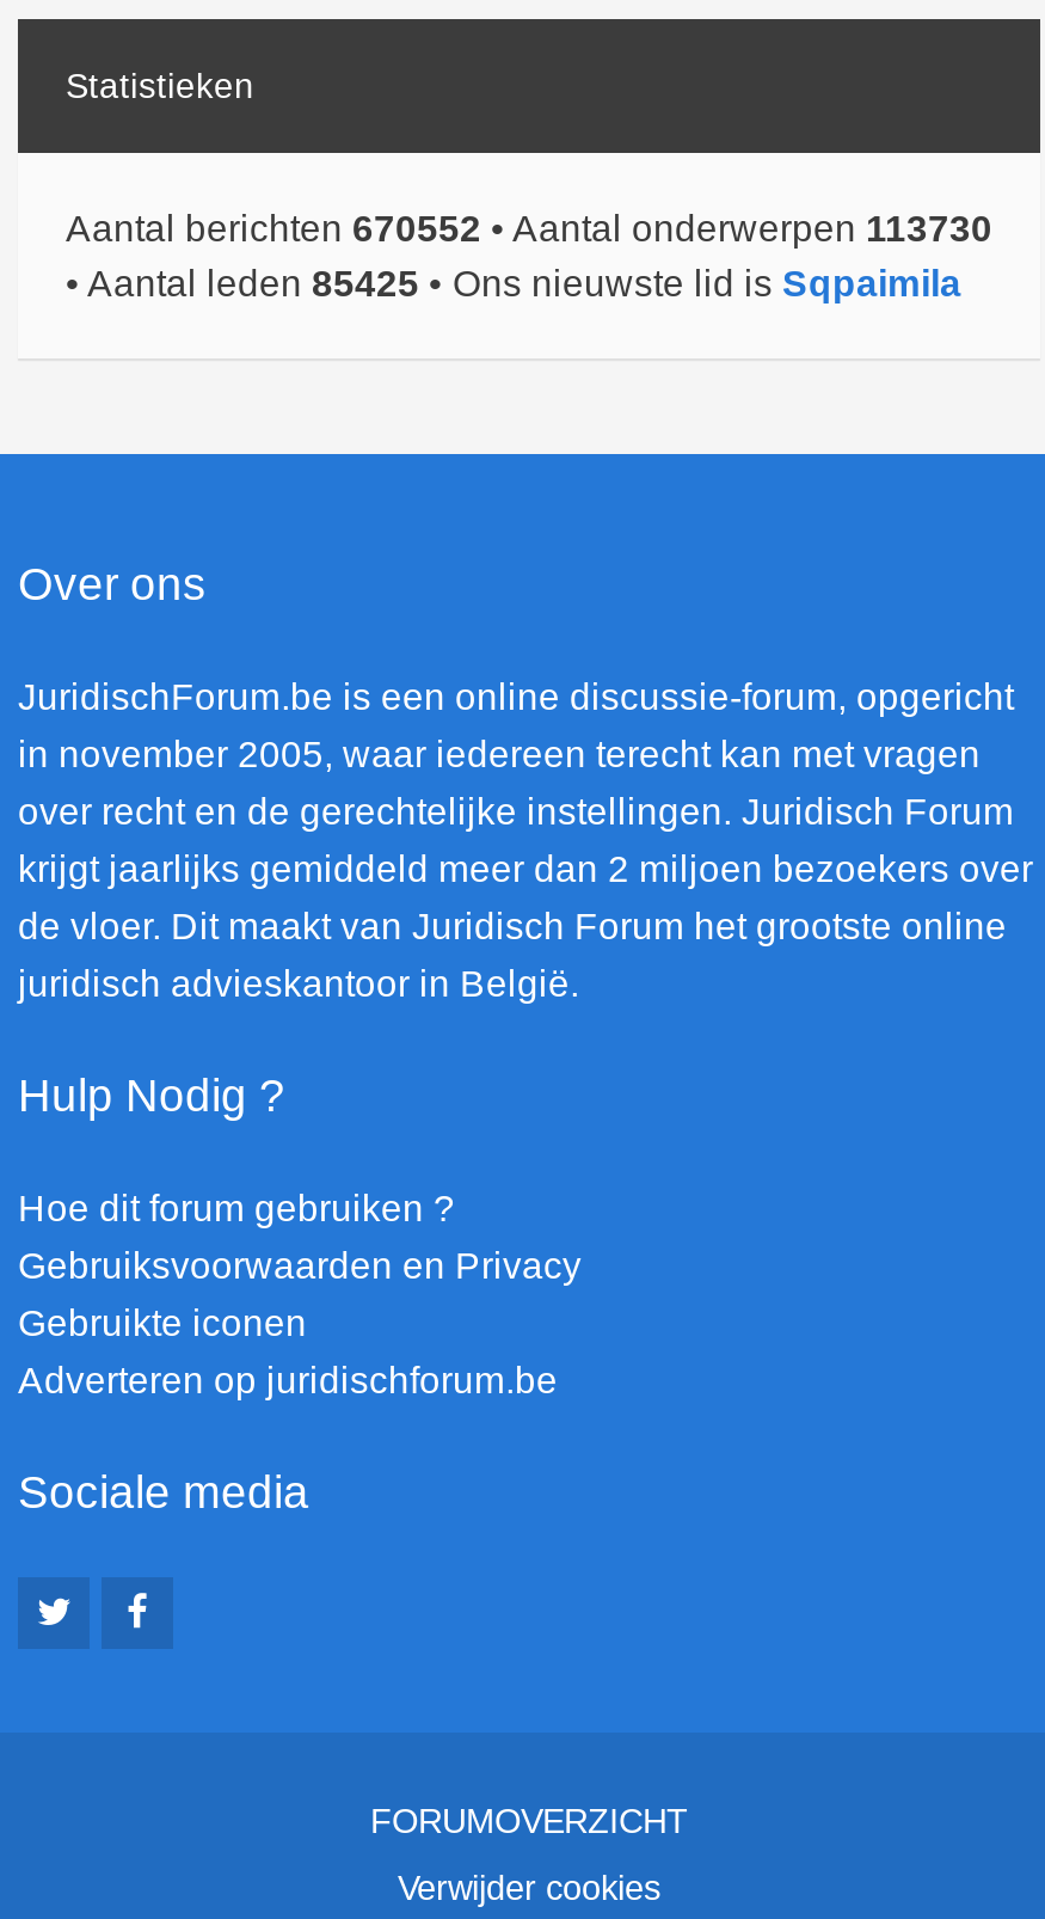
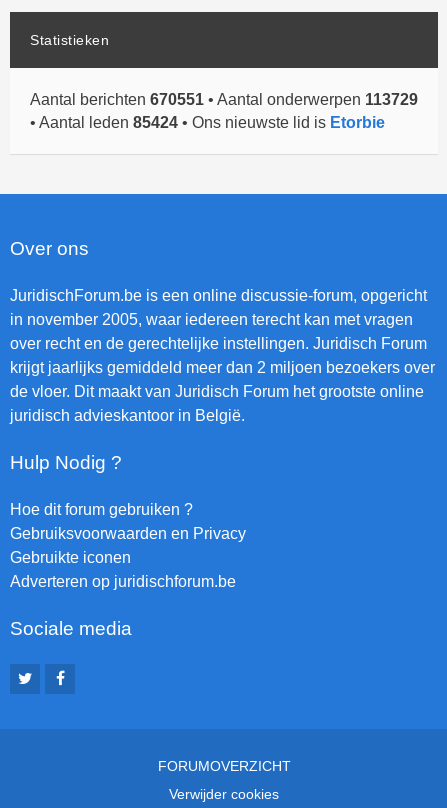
[66,208,992,249] Aantal berichten 670552 • Aantal onderwerpen 113730 -> [30,91,418,108] Aantal berichten 670551 • Aantal onderwerpen 113729
[66,263,961,304] • Aantal leden 85425 • Ons nieuwste lid is Sqpaimila -> [30,114,385,131] • Aantal leden 85424 • Ons nieuwste lid is Etorbie

